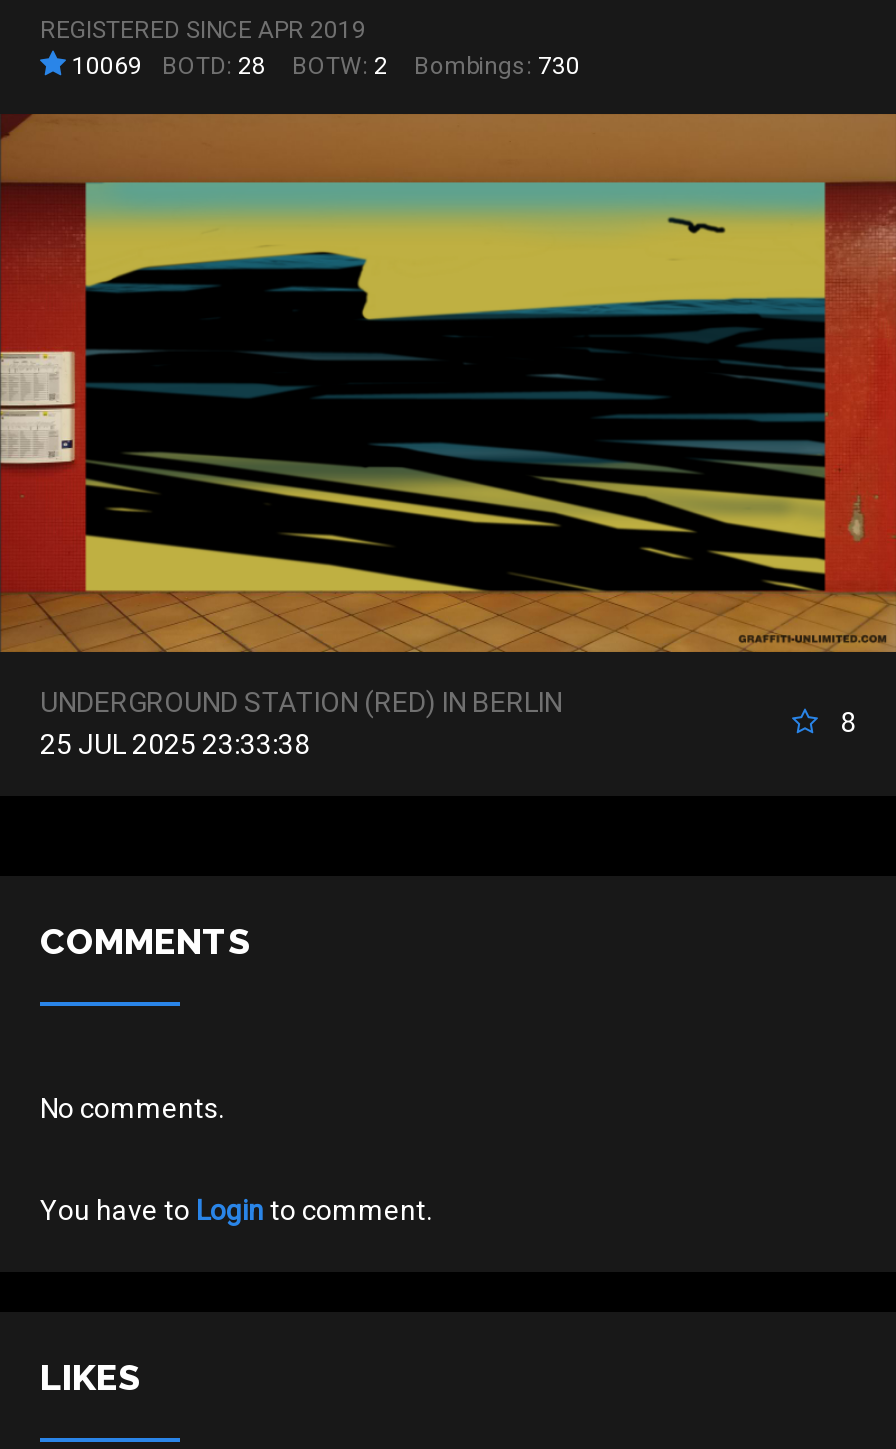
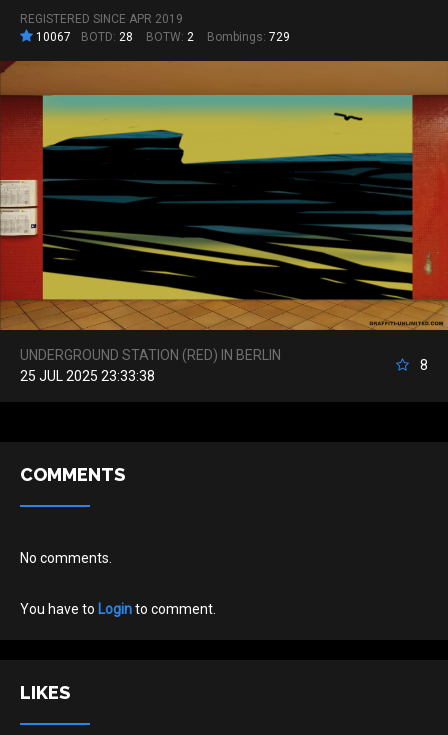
[66,52,142,80] 10069 -> [33,30,71,44] 10067
[414,52,580,80] Bombings: 730 -> [207,30,290,44] Bombings: 729

